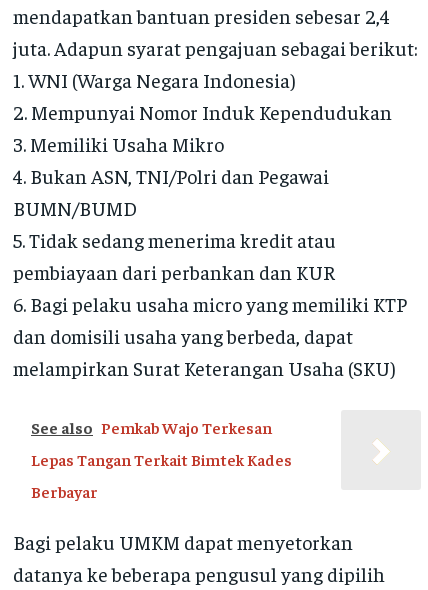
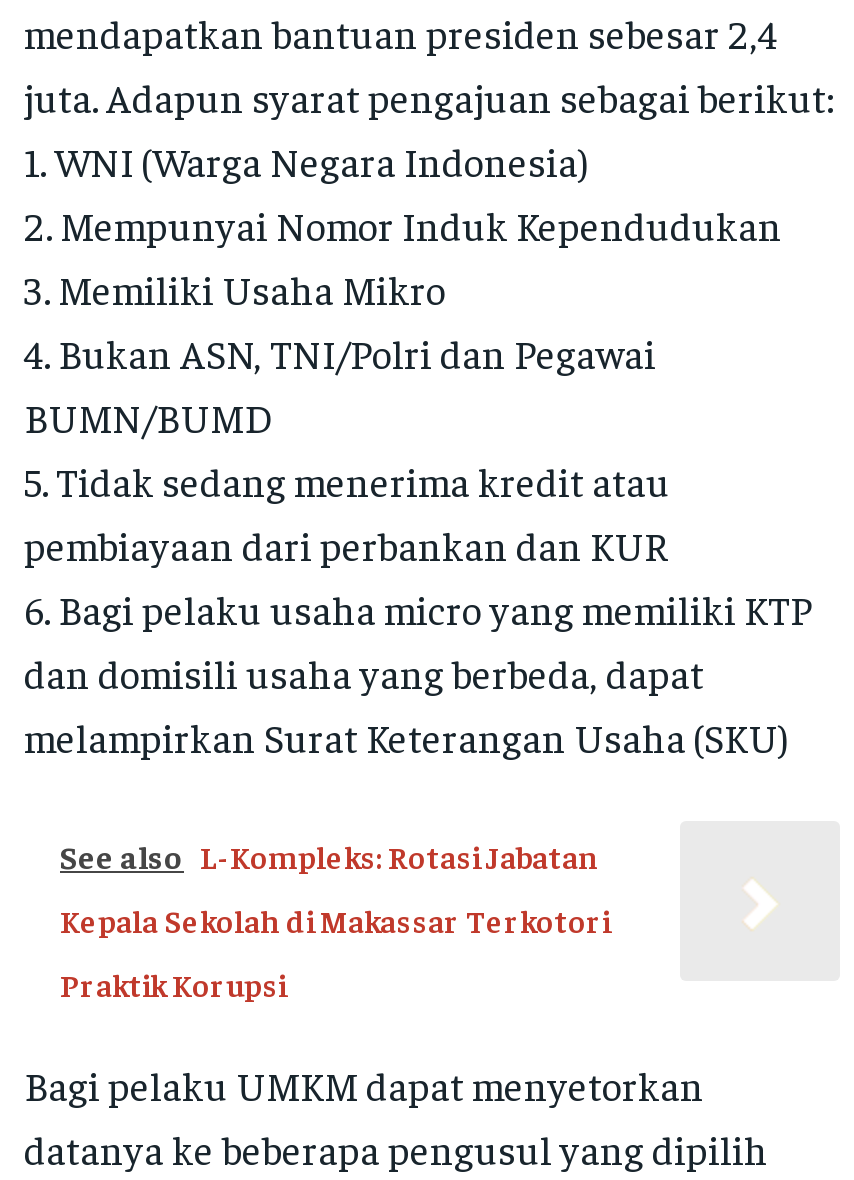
[31,417,272,437] See also Pemkab Wajo Terkesan -> [60,835,598,875] See also L-Kompleks: Rotasi Jabatan
[31,449,292,469] Lepas Tangan Terkait Bimtek Kades -> [60,899,610,939] Kepala Sekolah di Makassar Terkotori
[31,481,98,501] Berbayar -> [60,963,286,1003] Praktik Korupsi

